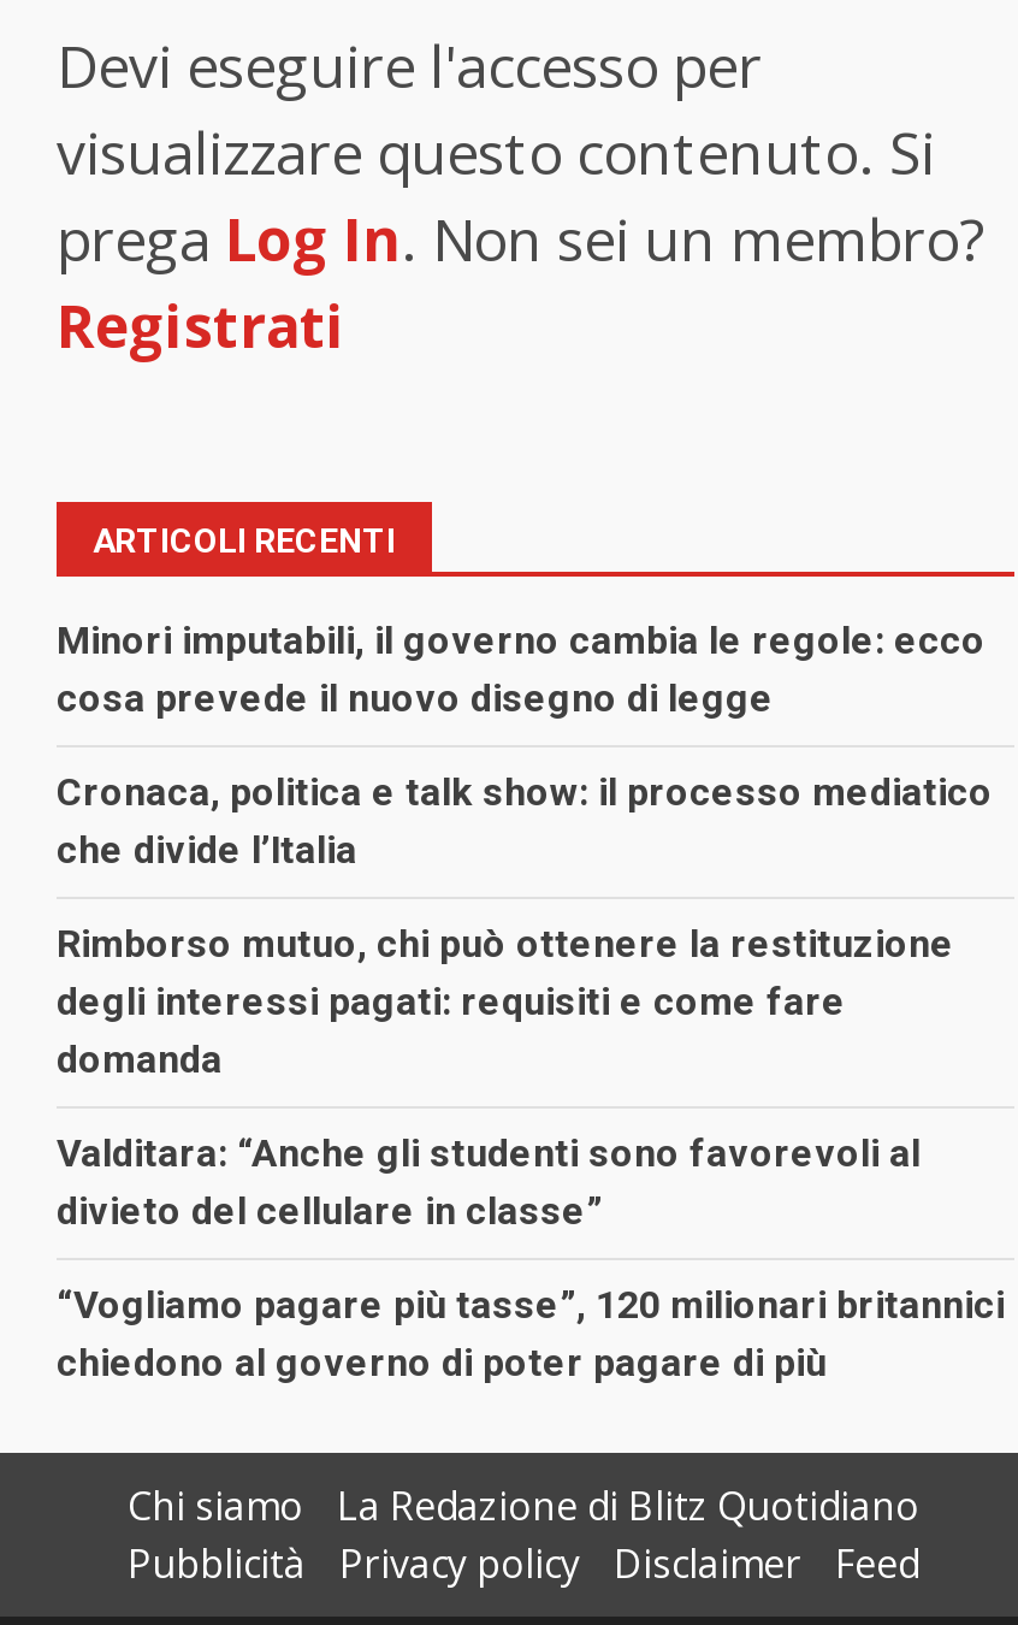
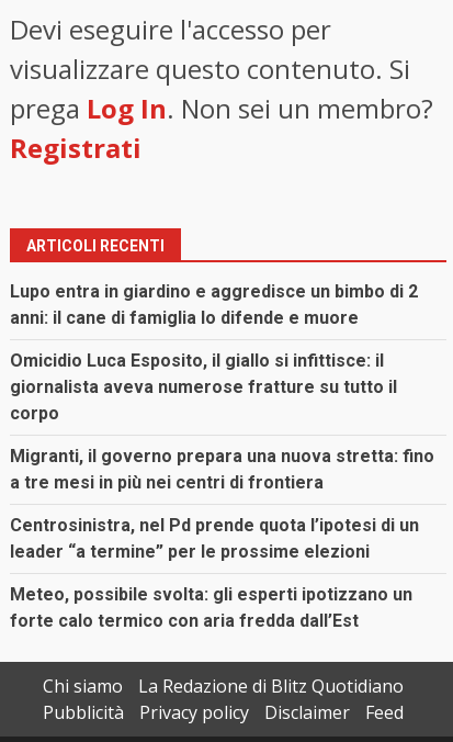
[57,616,986,720] Minori imputabili, il governo cambia le regole: ecco | cosa prevede il nuovo disegno di legge -> [10,281,418,329] Lupo entra in giardino e aggredisce un bimbo di 2 | anni: il cane di famiglia lo difende e muore
[57,768,993,871] Cronaca, politica e talk show: il processo mediatico | che divide l’Italia -> [10,351,397,424] Omicidio Luca Esposito, il giallo si infittisce: il | giornalista aveva numerose fratture su tutto il | corpo
[57,919,954,1081] Rimborso mutuo, chi può ottenere la restituzione | degli interessi pagati: requisiti e come fare | domanda -> [10,446,434,493] Migranti, il governo prepara una nuova stretta: fino | a tre mesi in più nei centri di frontiera
[57,1129,921,1232] Valditara: “Anche gli studenti sono favorevoli al | divieto del cellulare in classe” -> [10,515,419,562] Centrosinistra, nel Pd prende quota l’ipotesi di un | leader “a termine” per le prossime elezioni
[57,1280,1005,1384] “Vogliamo pagare più tasse”, 120 milionari britannici | chiedono al governo di poter pagare di più -> [10,584,412,632] Meteo, possibile svolta: gli esperti ipotizzano un | forte calo termico con aria fredda dall’Est

